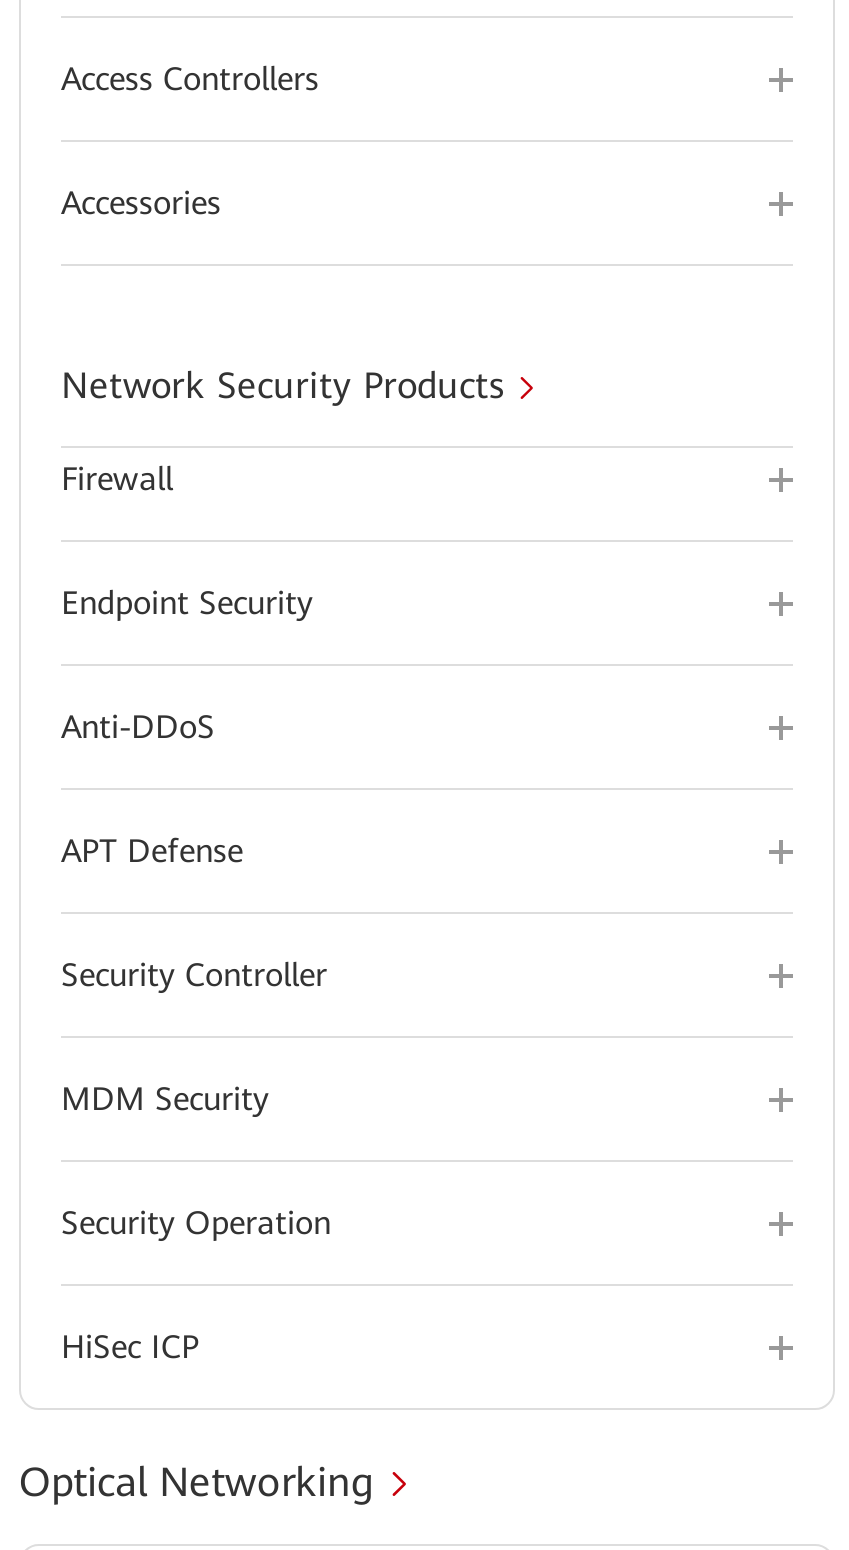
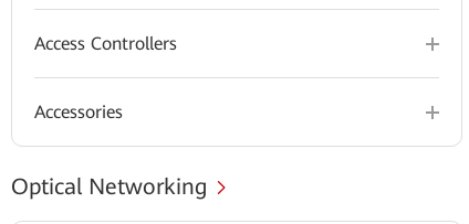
[61,364,505,1366] Network Security Products | Firewall | Endpoint Security | Anti-DDoS | APT Defense | Security Controller | MDM Security | Security Operation | HiSec ICP -> none

